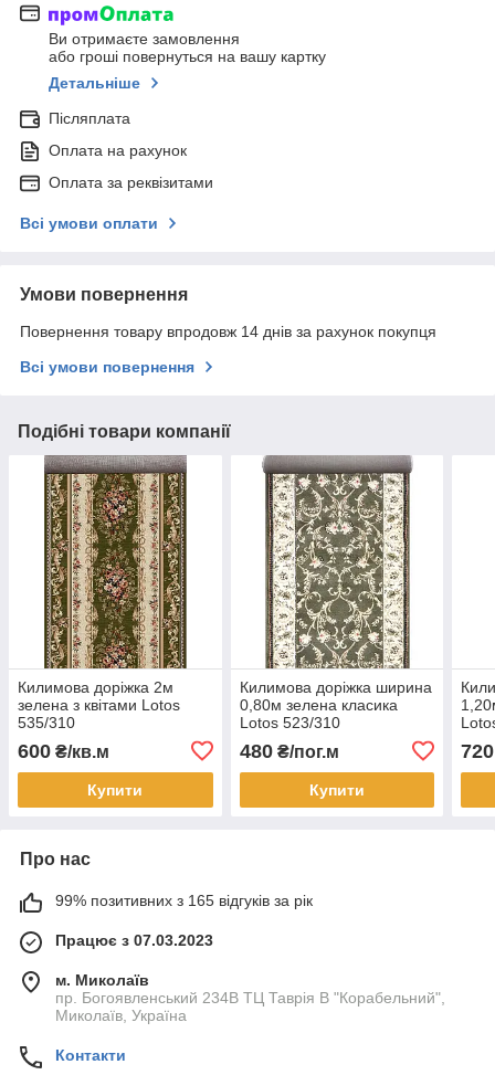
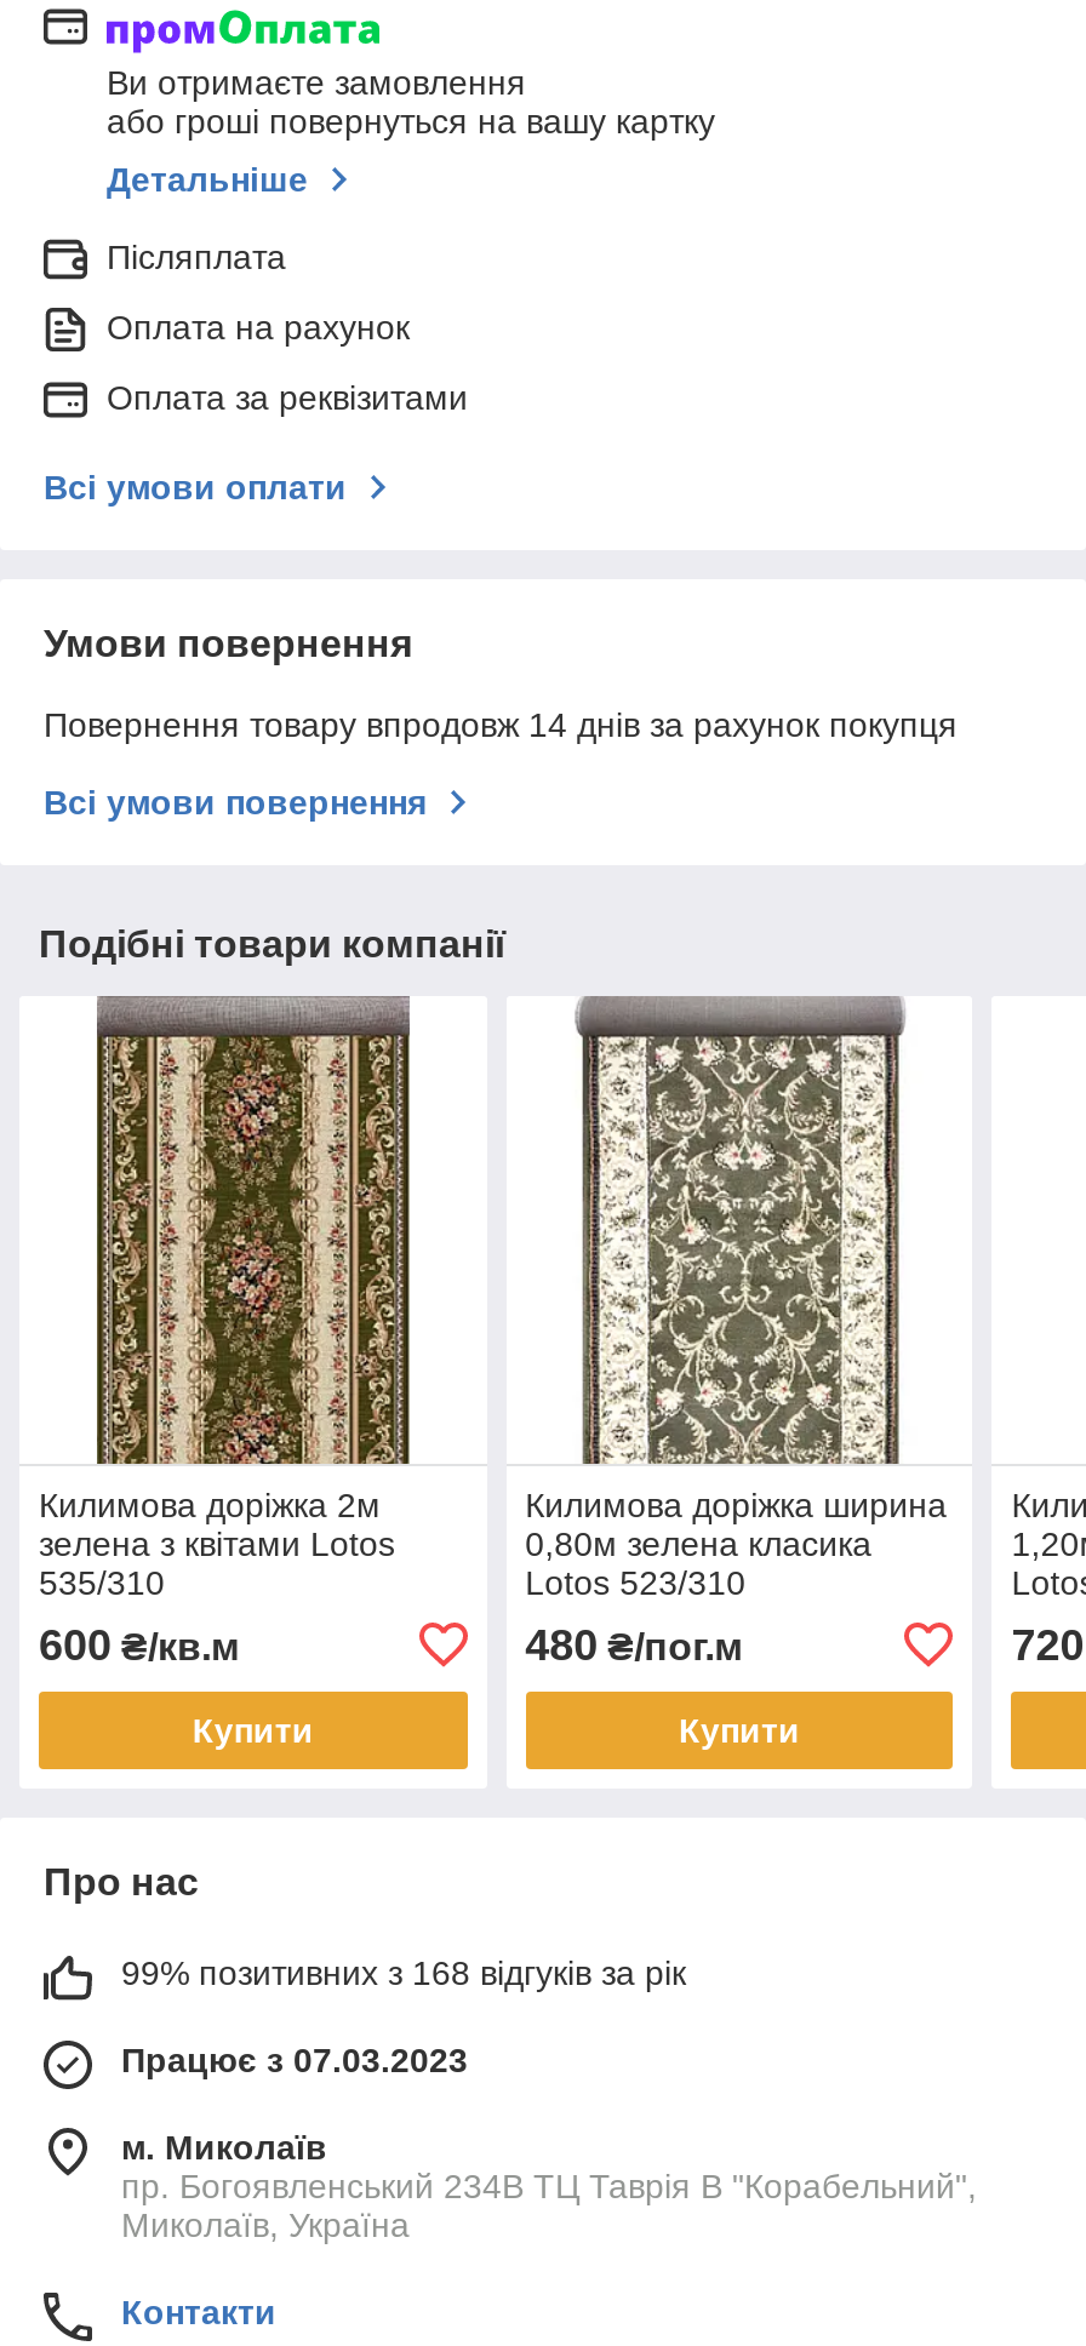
[55,891,313,909] 99% позитивних з 165 відгуків за рік -> [121,1953,686,1992] 99% позитивних з 168 відгуків за рік

